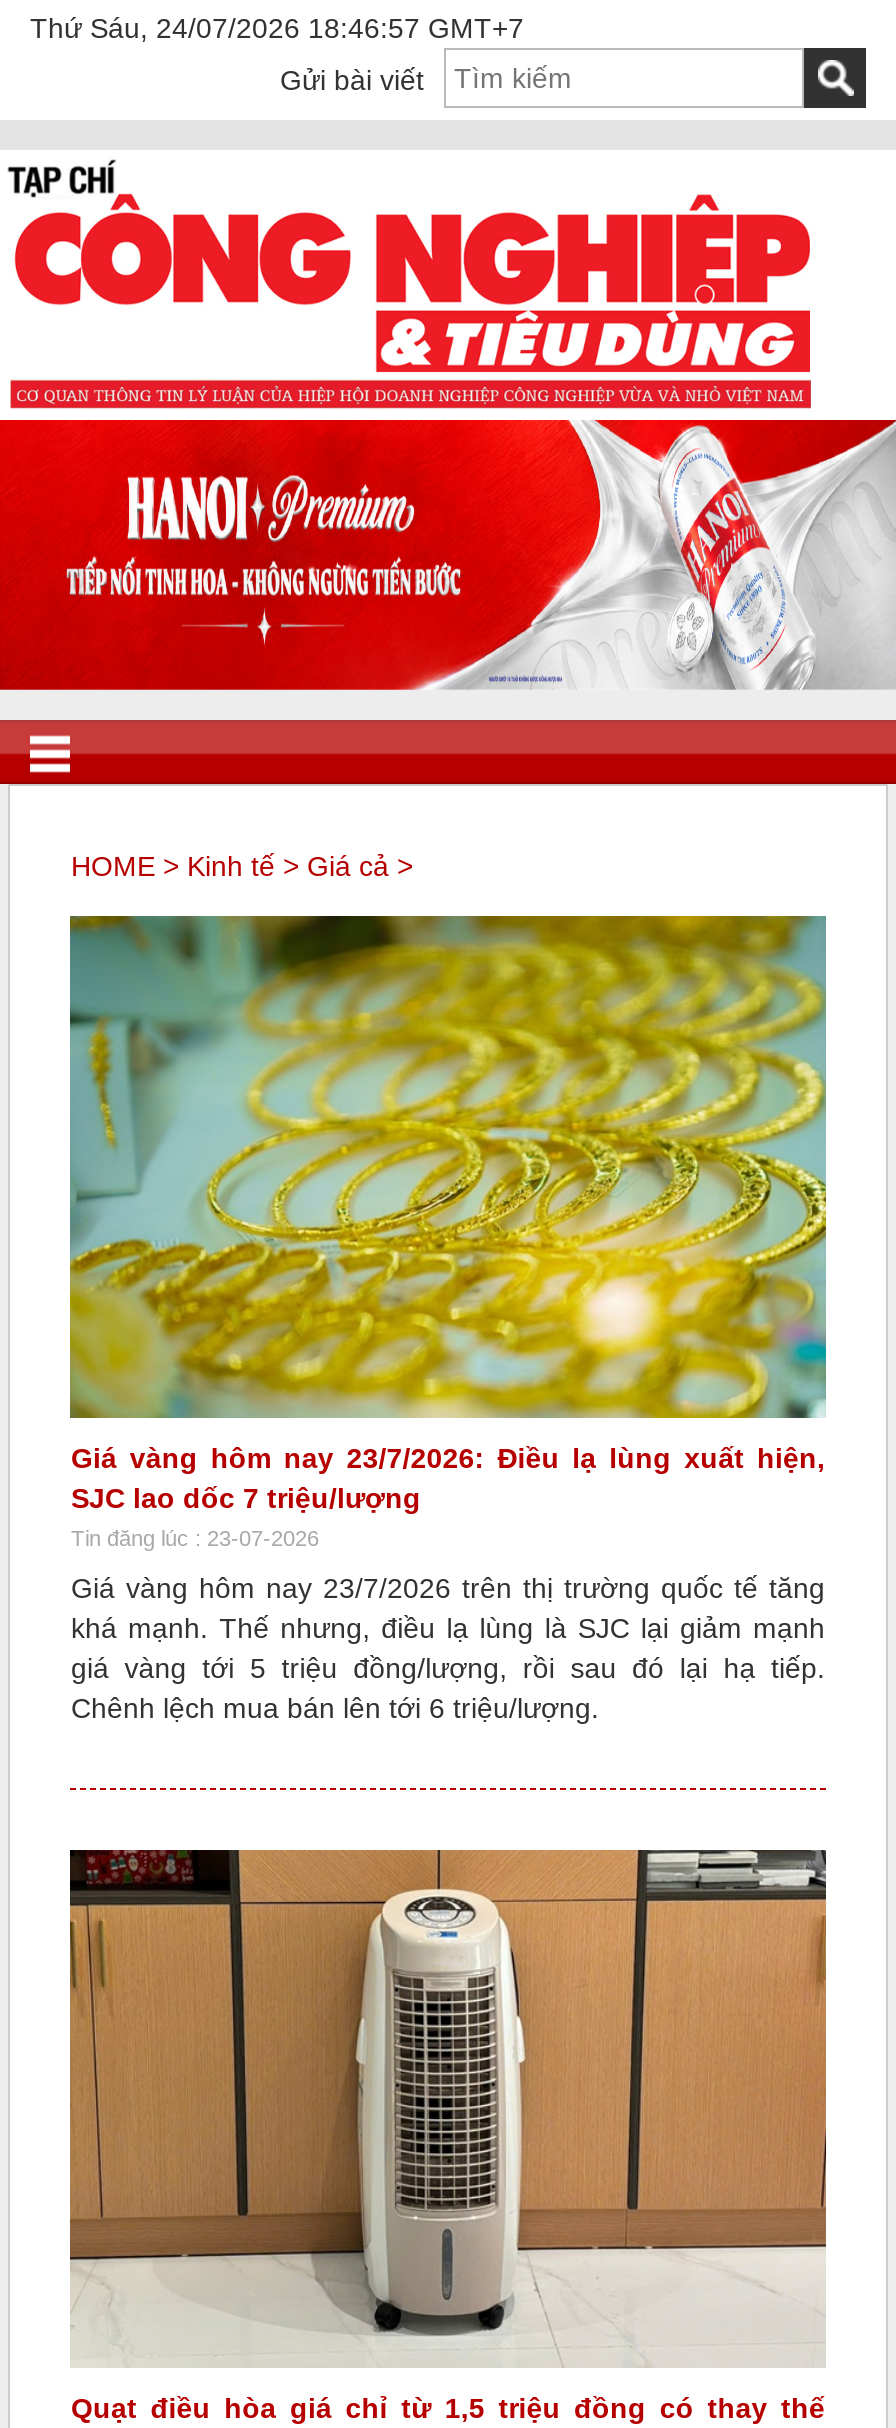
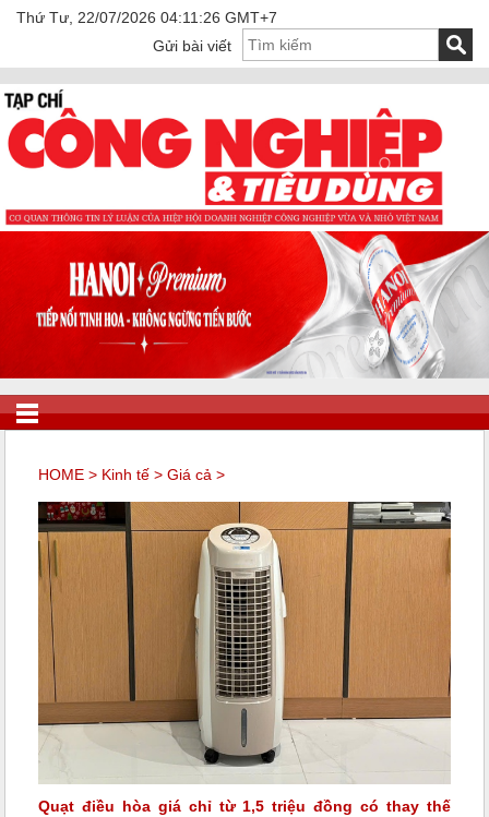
[30,12,524,44] Thứ Sáu, 24/07/2026 18:46:57 GMT+7 -> [16,9,277,26] Thứ Tư, 22/07/2026 04:11:26 GMT+7
[68,914,828,1724] [image] | Giá vàng hôm nay 23/7/2026: Điều lạ lùng xuất hiện, | SJC lao dốc 7 triệu/lượng | Tin đăng lúc : 23-07-2026 | Giá vàng hôm nay 23/7/2026 trên thị trường quốc tế tăng | khá mạnh. Thế nhưng, điều lạ lùng là SJC lại giảm mạnh | giá vàng tới 5 triệu đồng/lượng, rồi sau đó lại hạ tiếp. | Chênh lệch mua bán lên tới 6 triệu/lượng. -> none

